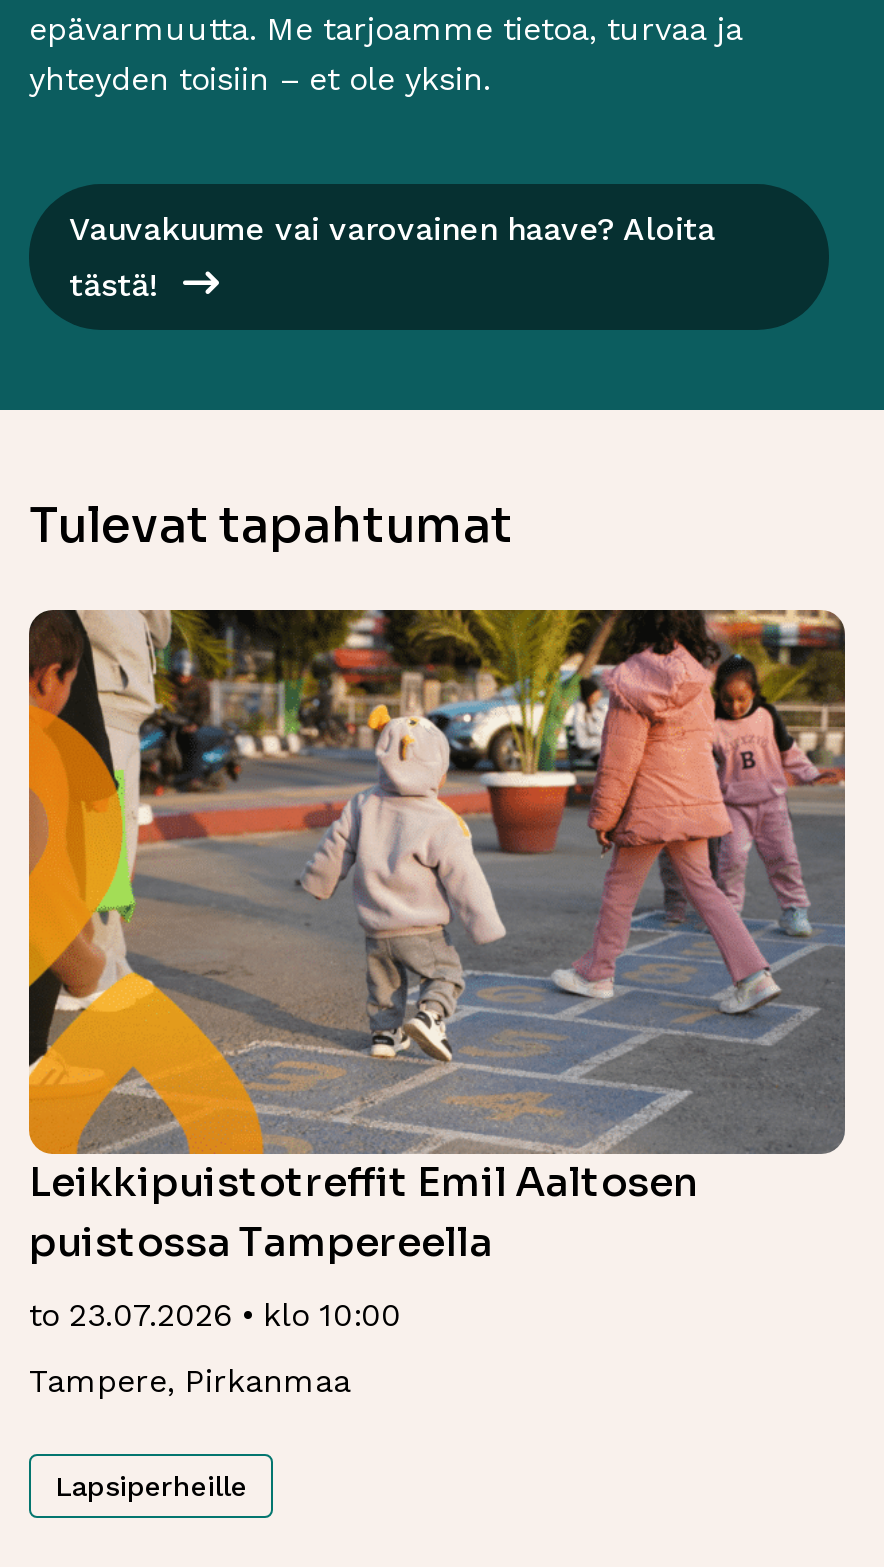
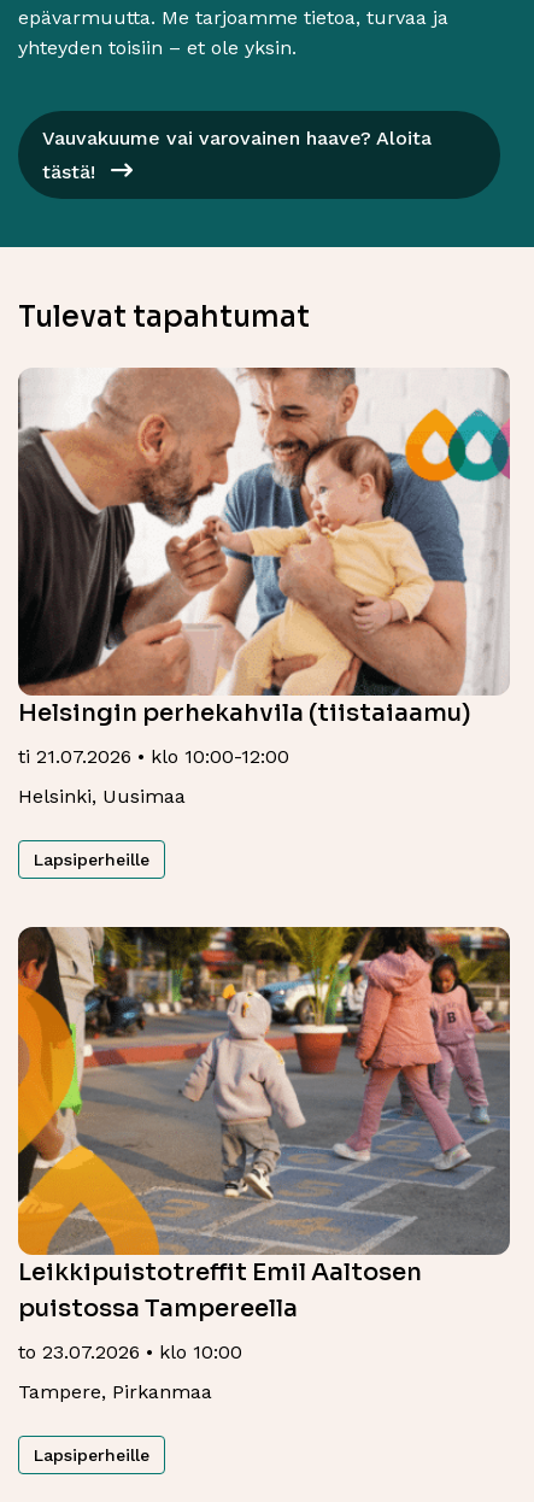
none -> [17,368,511,869] [image] | Helsingin perhekahvila (tiistaiaamu) | ti 21.07.2026 • klo 10:00-12:00 | Helsinki, Uusimaa | Lapsiperheille

